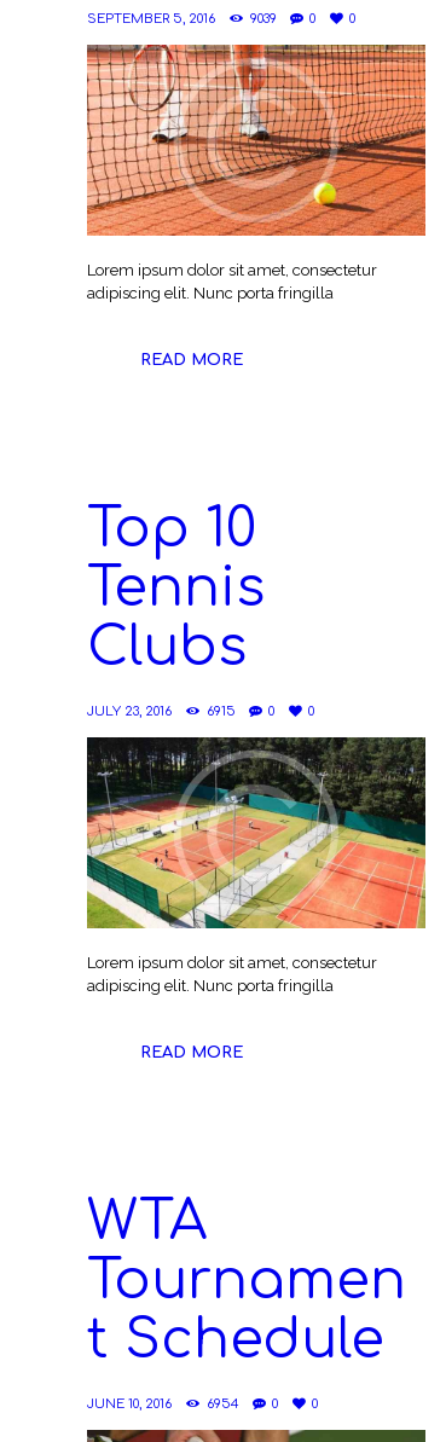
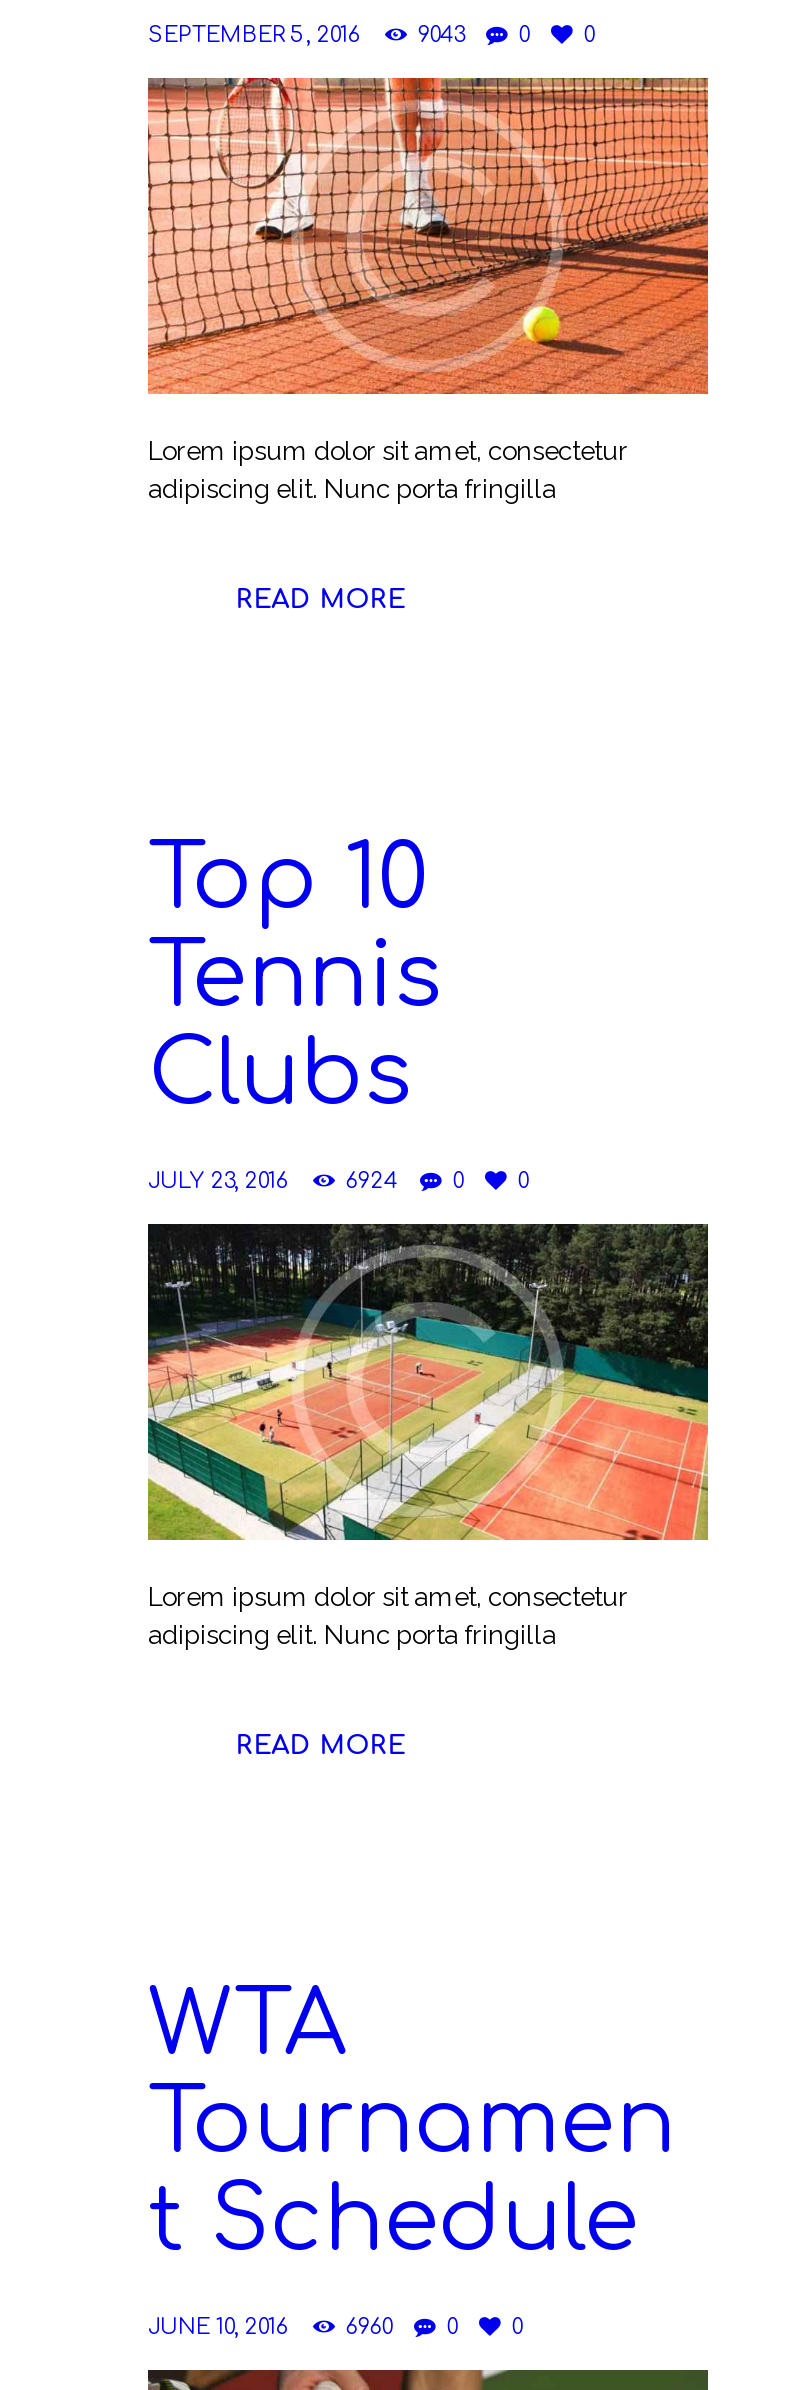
[250,11,277,26] 9039 -> [418,21,464,47] 9043
[207,703,236,719] 6915 -> [346,1168,398,1194] 6924
[207,1396,239,1412] 6954 -> [346,2314,392,2340] 6960

